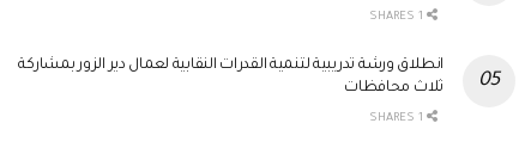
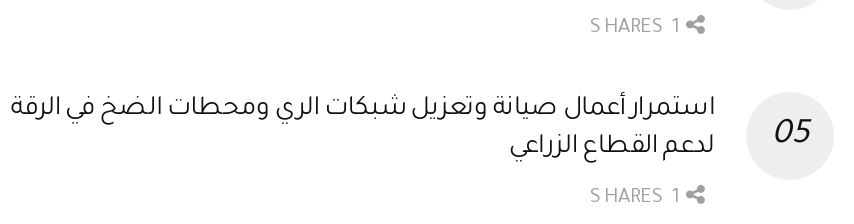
[19,57,443,96] انطلاق ورشة تدريبية لتنمية القدرات النقابية لعمال دير الزور بمشاركة | ثلاث محافظات -> [10,95,714,161] استمرار أعمال صيانة وتعزيل شبكات الري ومحطات الضخ في الرقة | لدعم القطاع الزراعي

